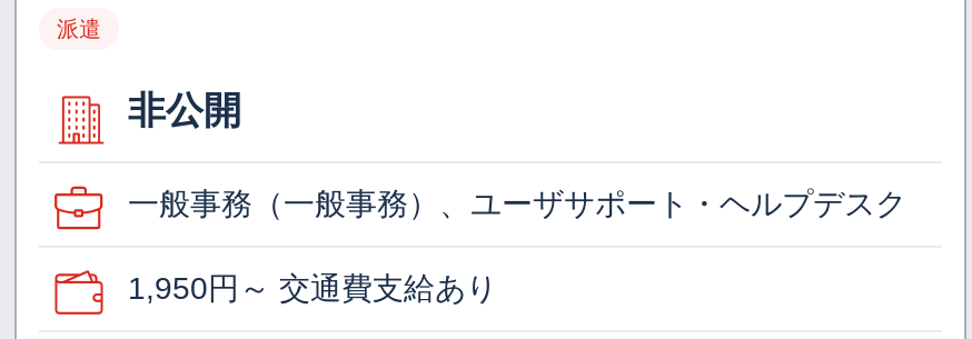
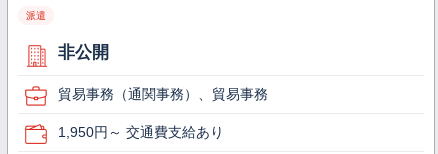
[128,186,906,222] 一般事務（一般事務）、ユーザサポート・ヘルプデスク -> [58,86,268,102] 貿易事務（通関事務）、貿易事務

